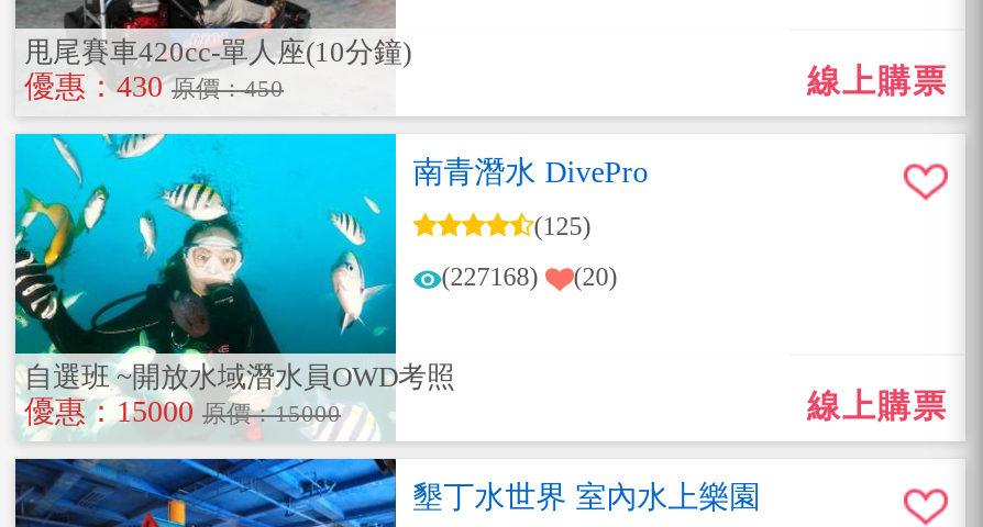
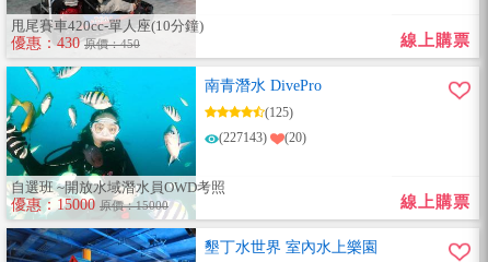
[442,262,618,292] (227168) (20) -> [219,130,306,145] (227143) (20)

